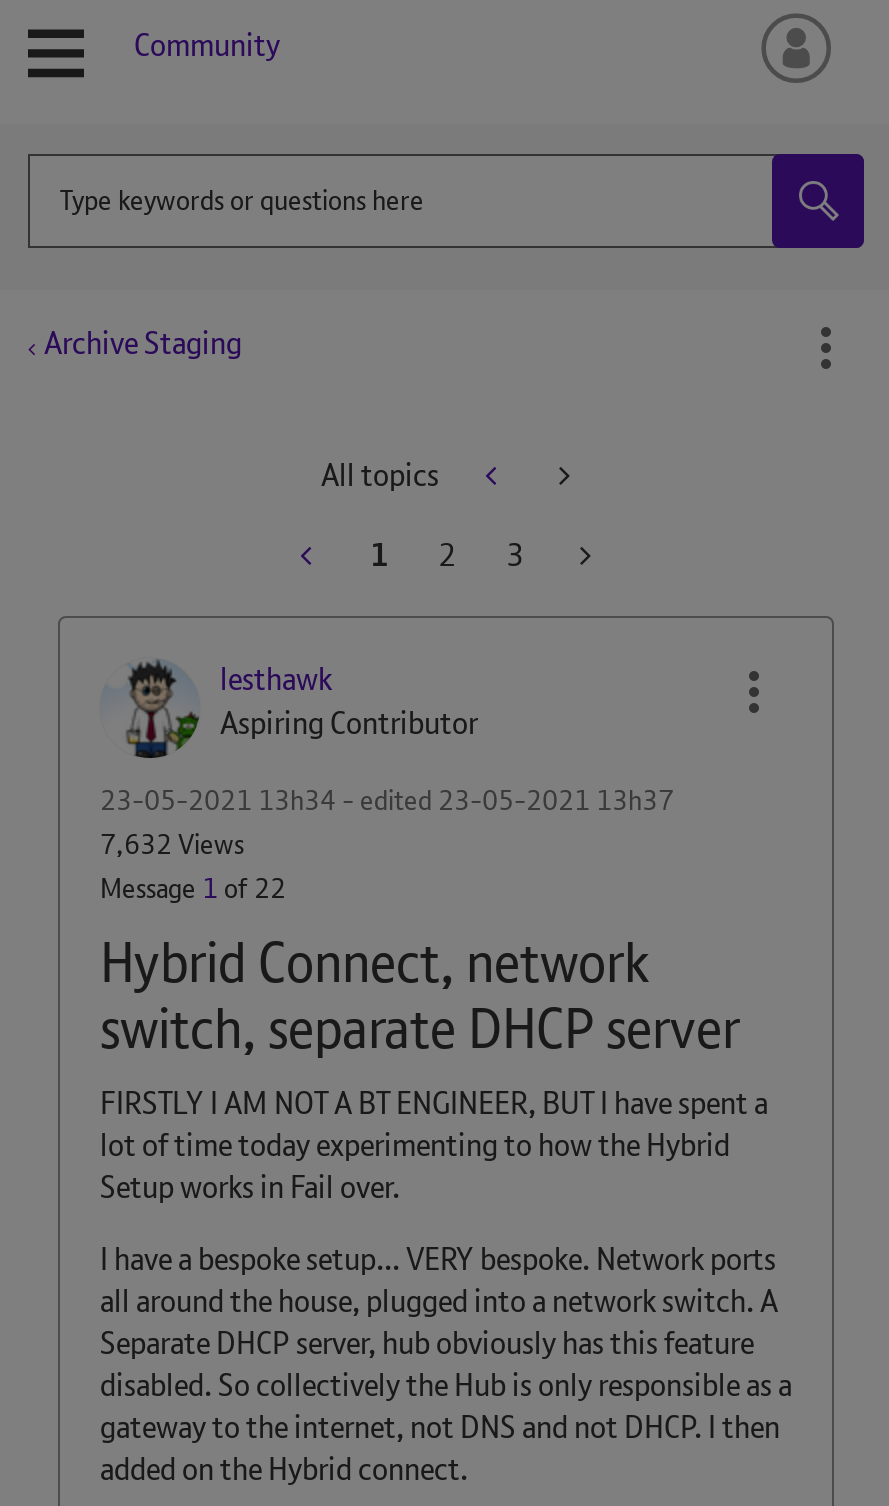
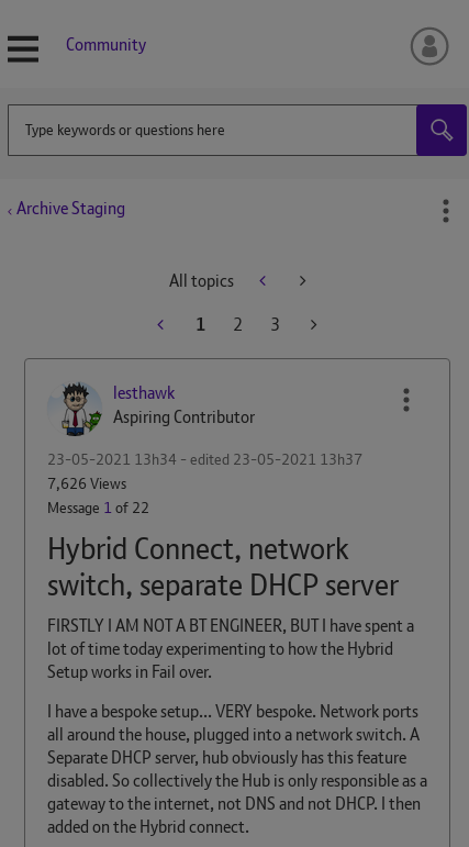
[100,826,244,862] 7,632 Views -> [47,473,126,493] 7,626 Views

